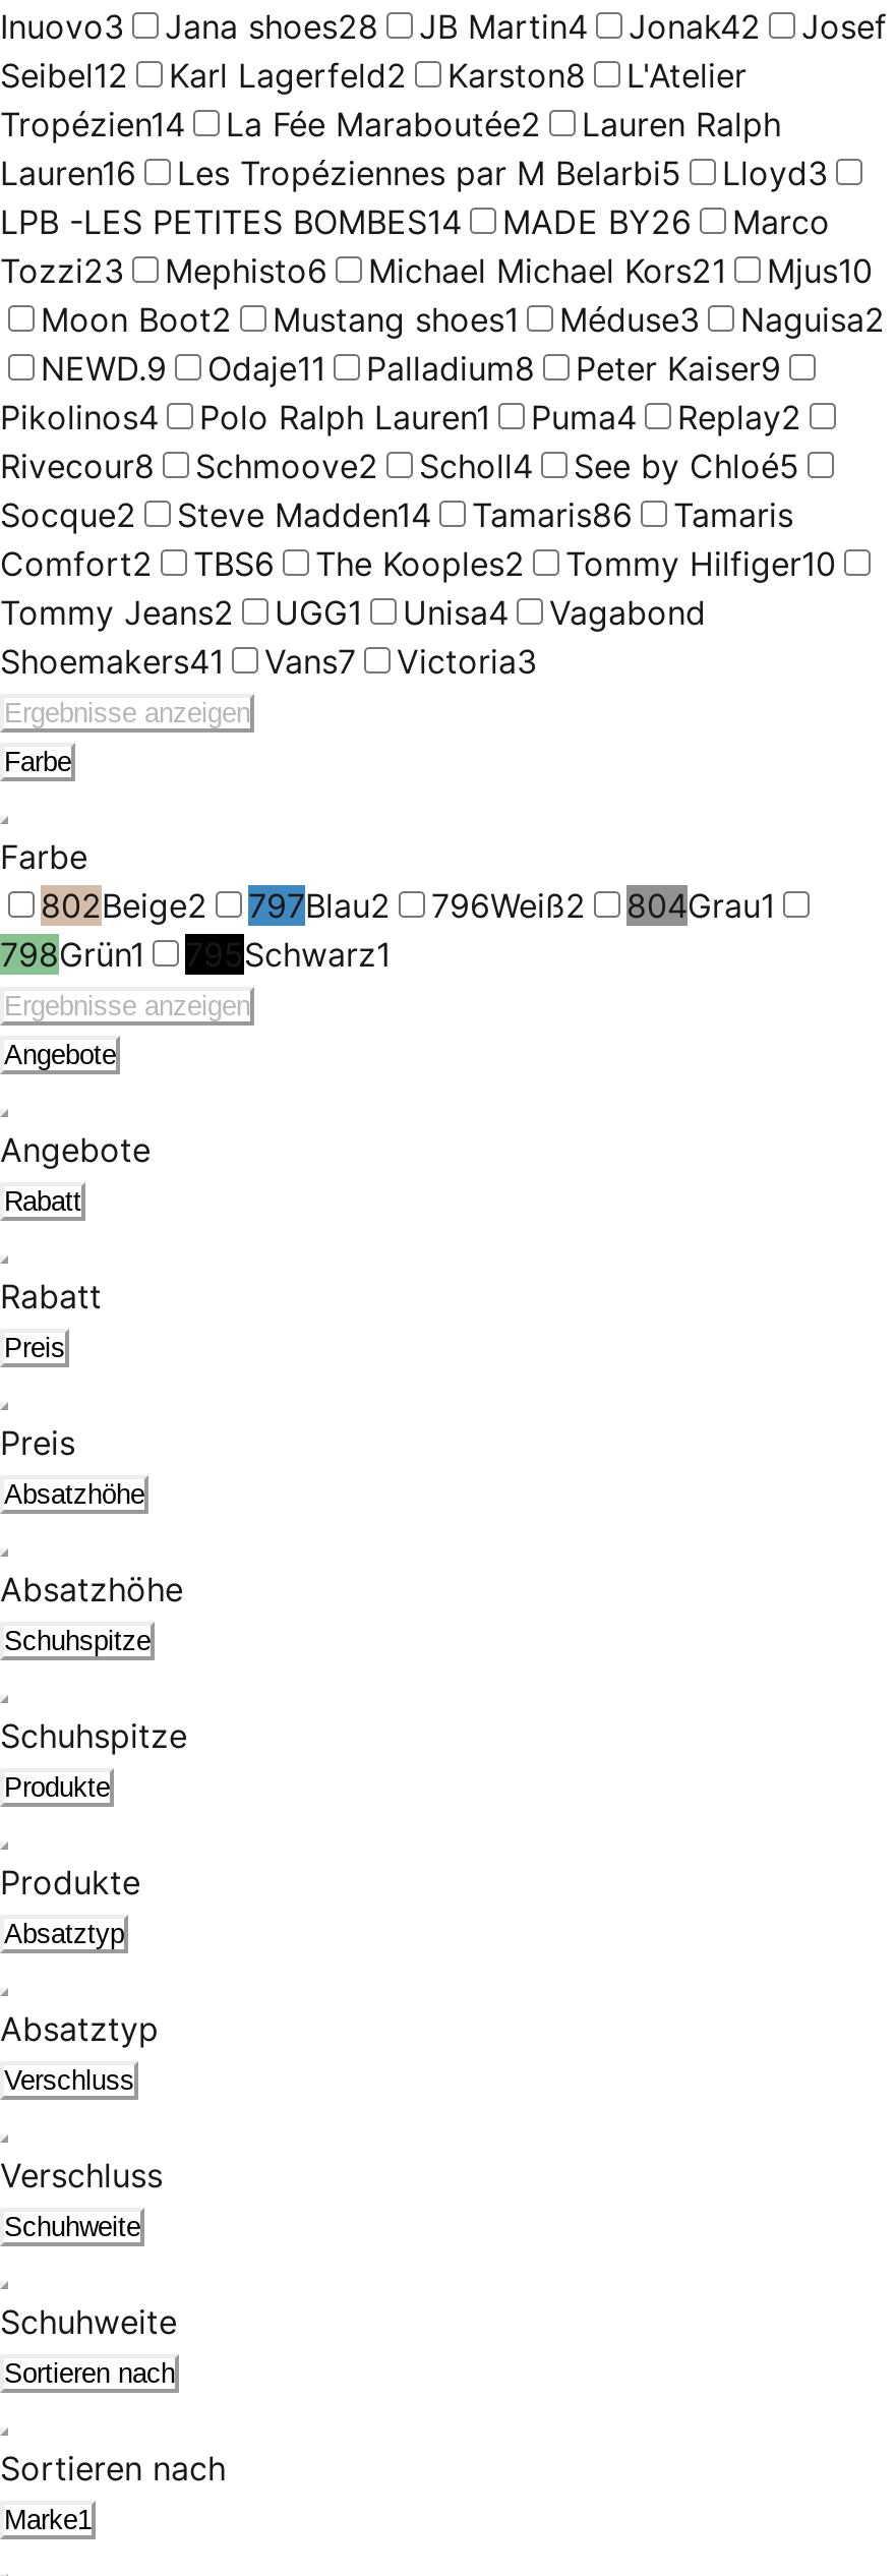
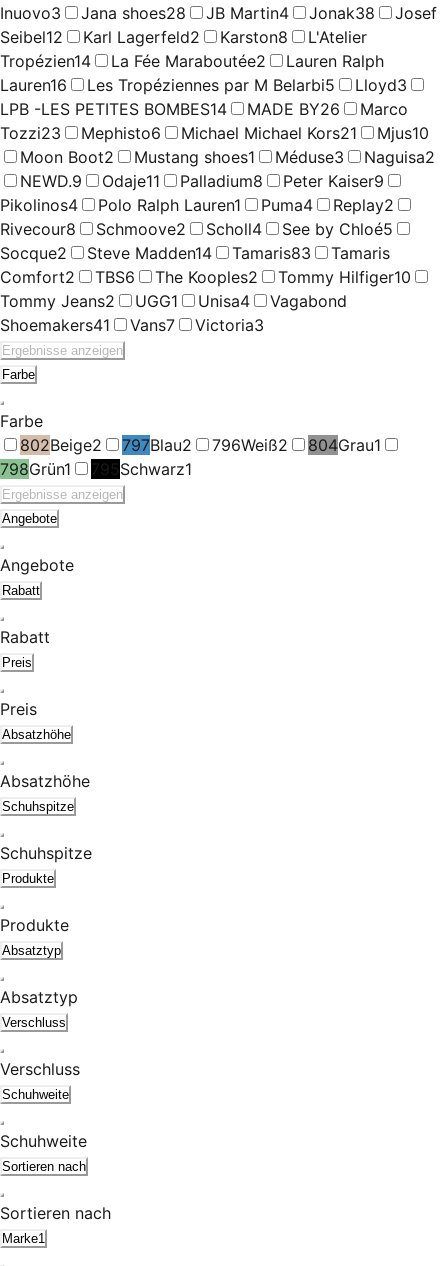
[0,6,887,47] Inuovo3 Jana shoes28 JB Martin4 Jonak42 Josef -> [0,3,437,23] Inuovo3 Jana shoes28 JB Martin4 Jonak38 Josef
[0,494,793,535] Socque2 Steve Madden14 Tamaris86 Tamaris -> [0,243,390,263] Socque2 Steve Madden14 Tamaris83 Tamaris

